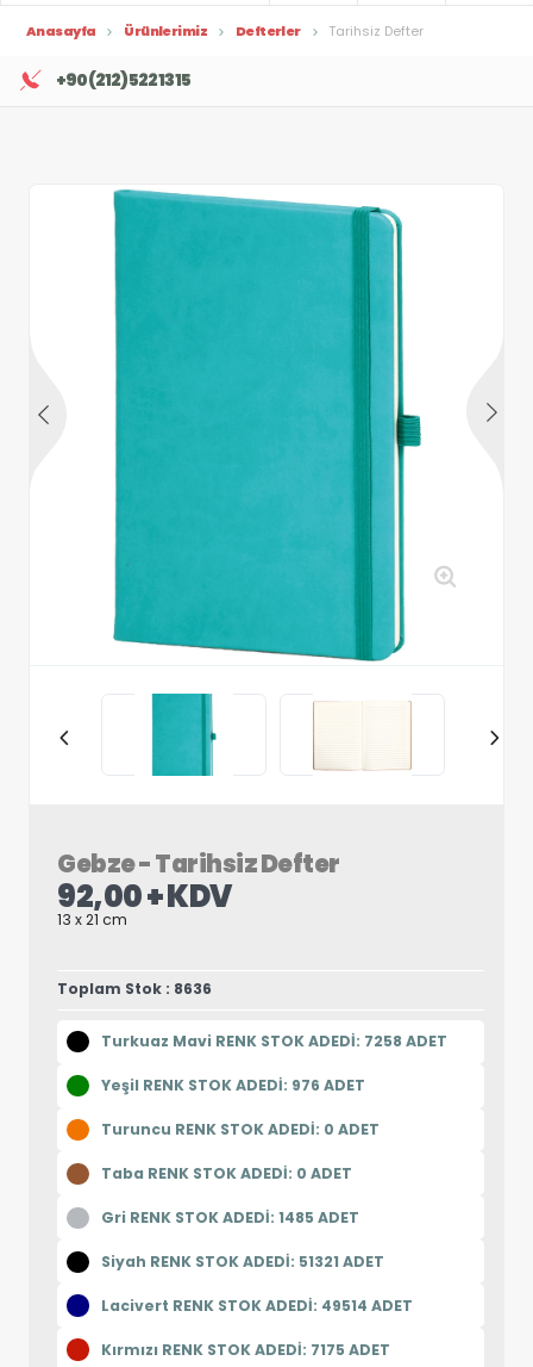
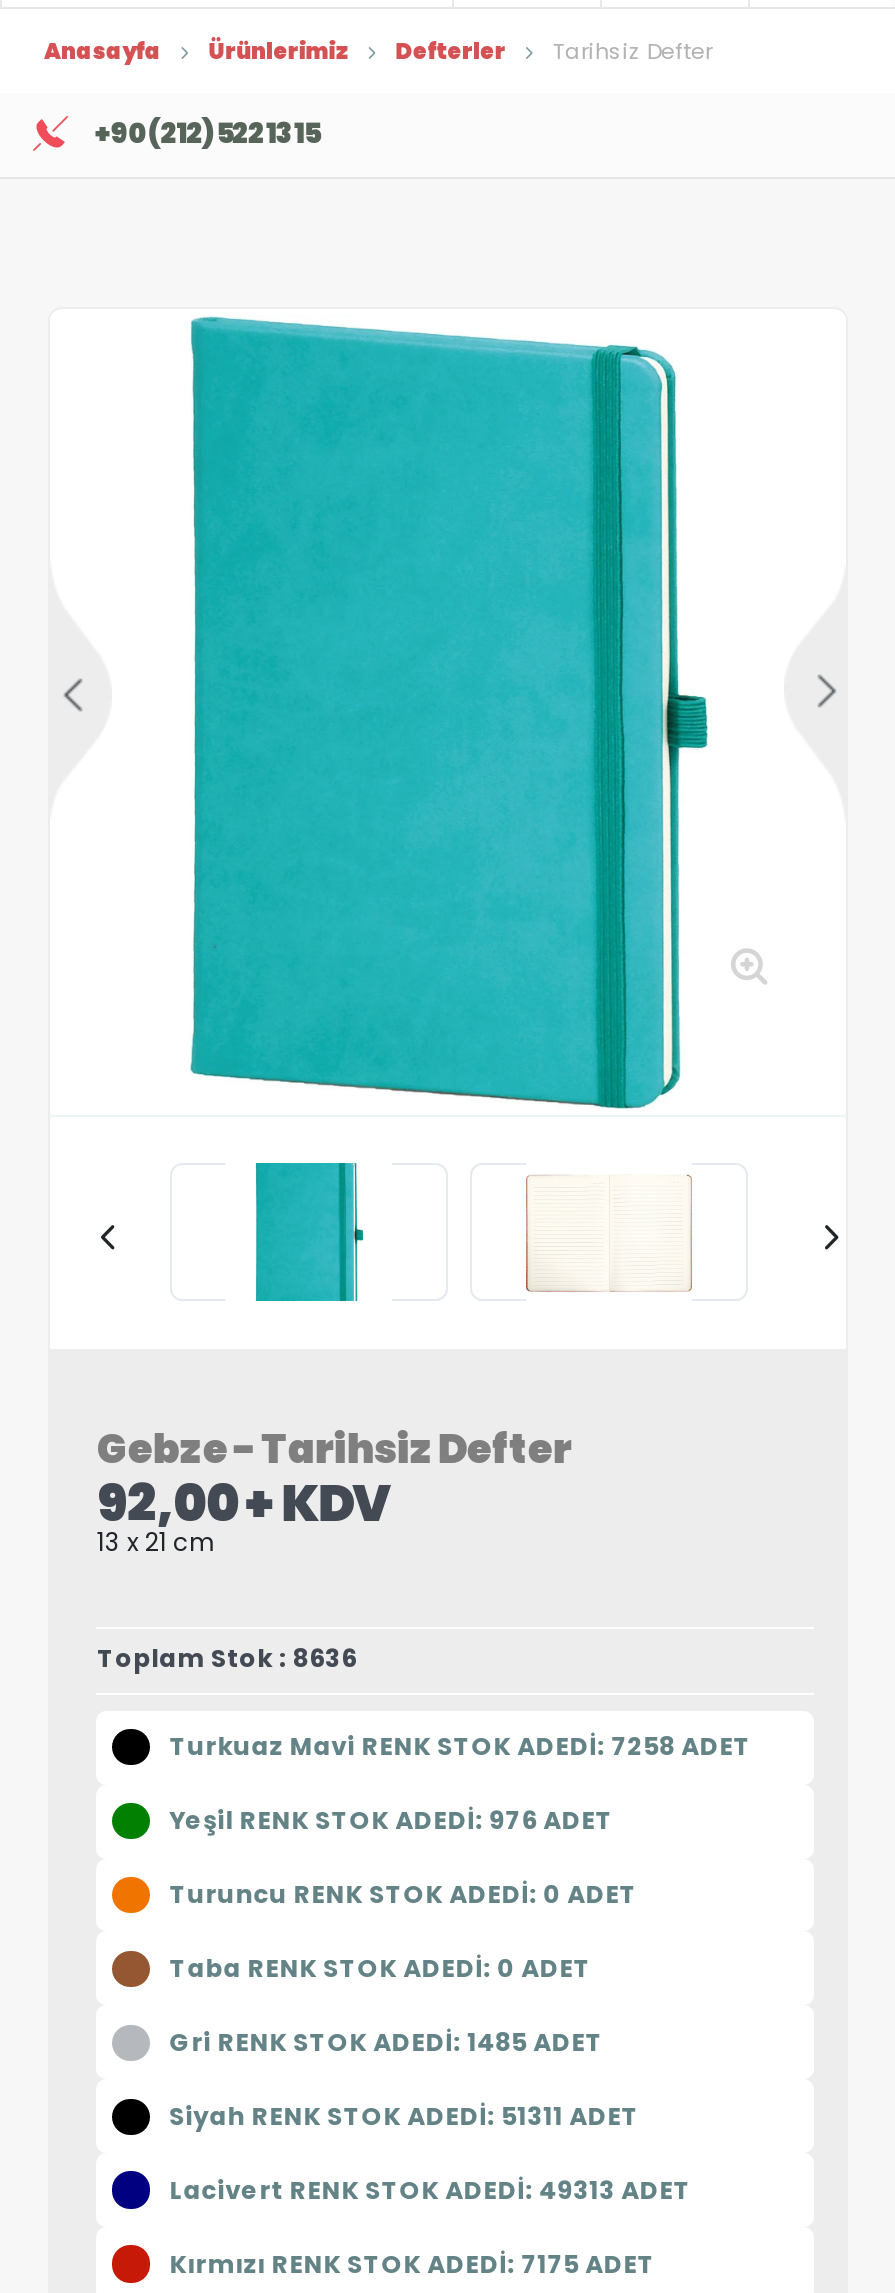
[101,1251,384,1271] Siyah RENK STOK ADEDİ: 51321 ADET -> [169,2099,639,2133] Siyah RENK STOK ADEDİ: 51311 ADET
[101,1295,412,1315] Lacivert RENK STOK ADEDİ: 49514 ADET -> [169,2172,691,2206] Lacivert RENK STOK ADEDİ: 49313 ADET

